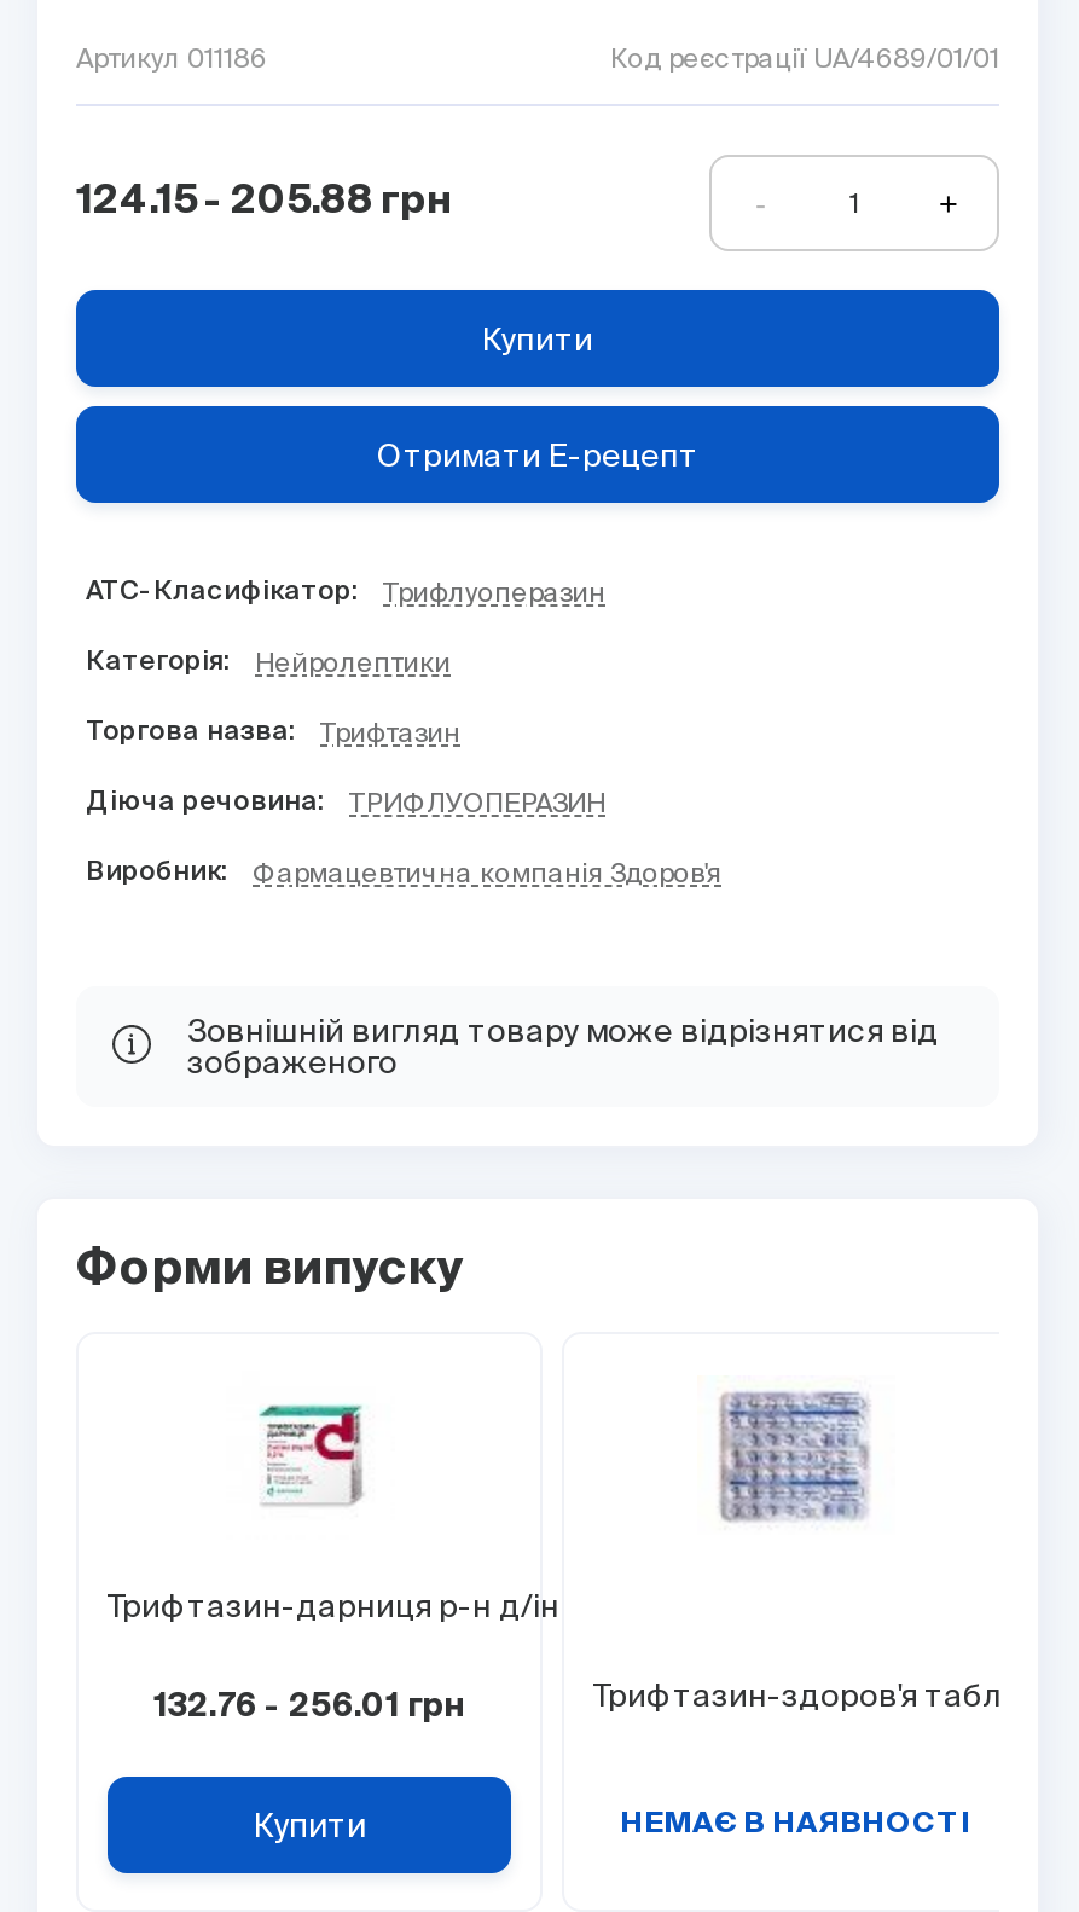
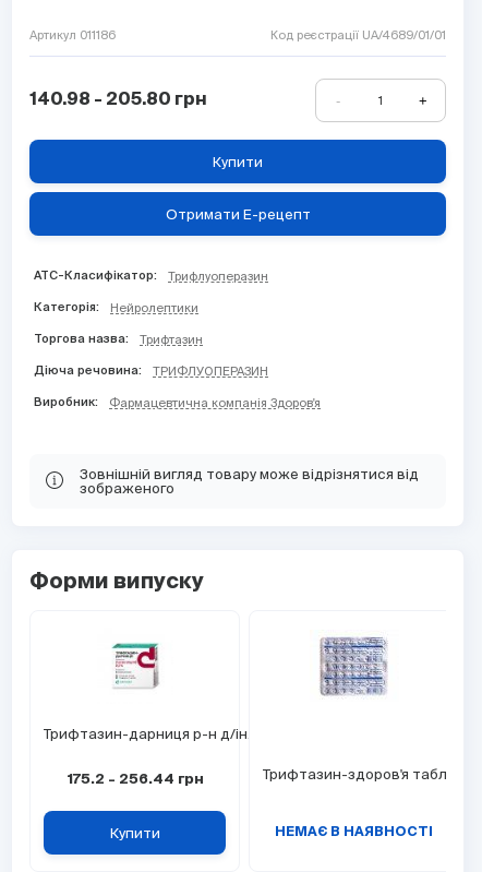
[76,182,453,221] 124.15 - 205.88 грн -> [29,91,207,109] 140.98 - 205.80 грн
[153,1692,465,1723] 132.76 - 256.01 грн -> [66,773,203,787] 175.2 - 256.44 грн

